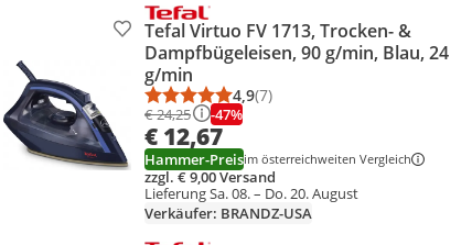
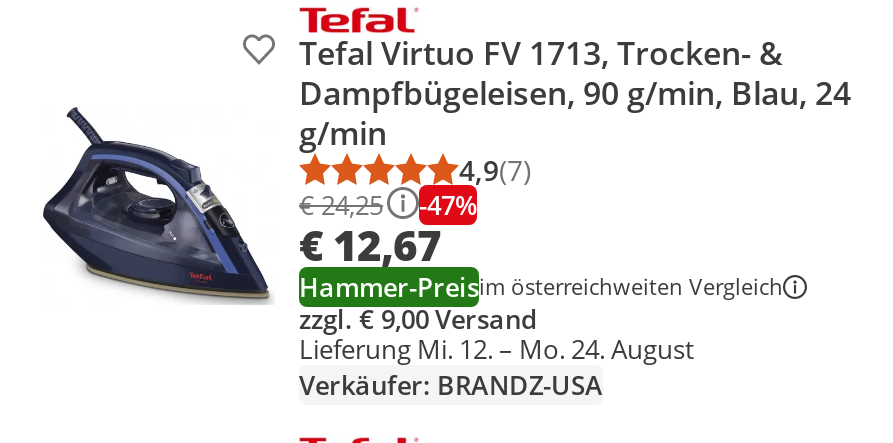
[144,184,358,203] Lieferung Sa. 08. – Do. 20. August -> [299,331,695,367] Lieferung Mi. 12. – Mo. 24. August

